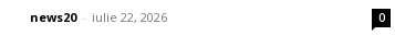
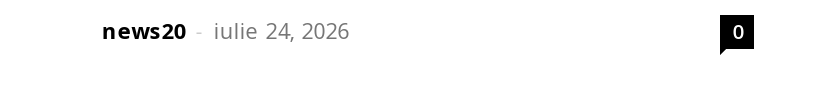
[30,9,167,25] news20 - iulie 22, 2026 -> [102,14,350,44] news20 - iulie 24, 2026

